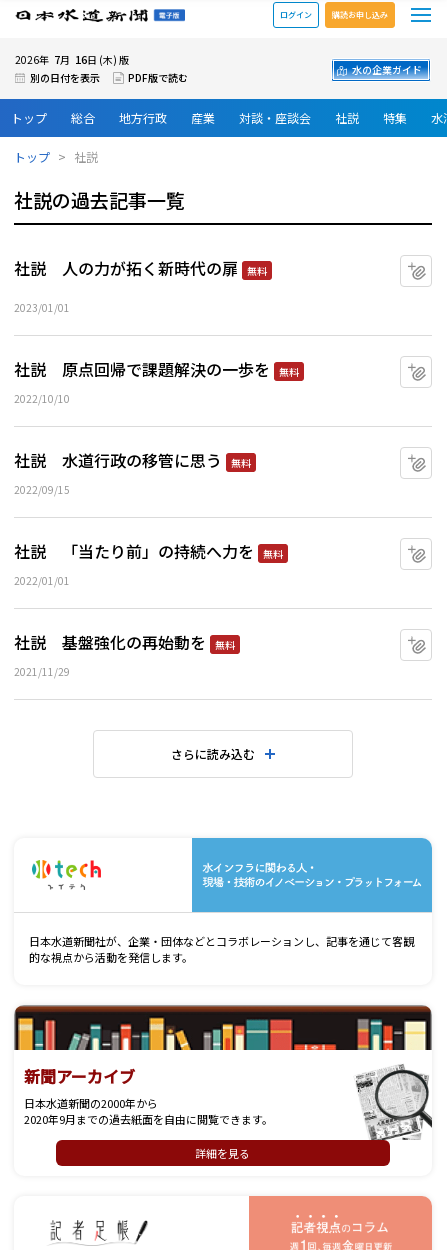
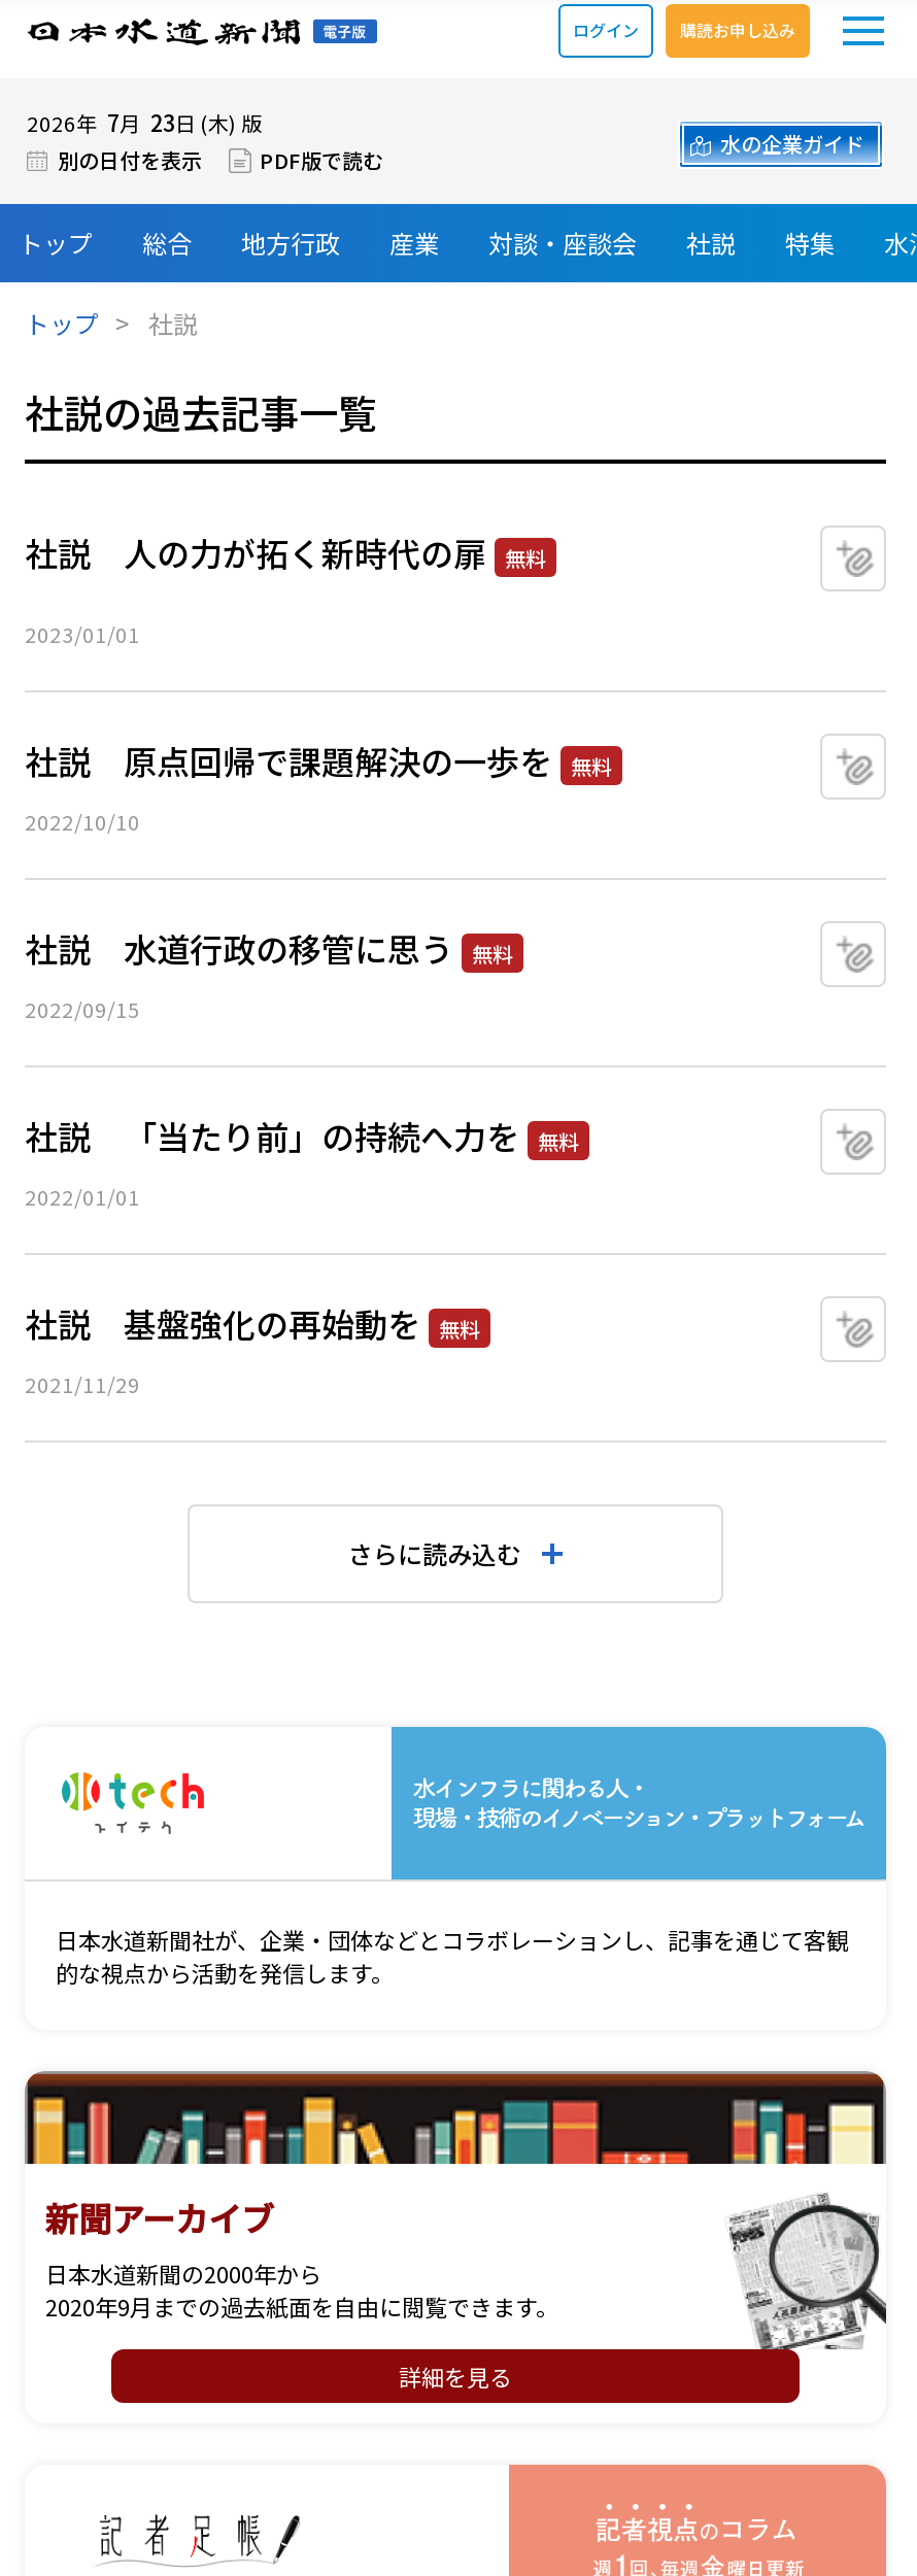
[15,51,129,67] 2026年 7月 16日 (木) 版 -> [27,105,262,138] 2026年 7月 23日 (木) 版

